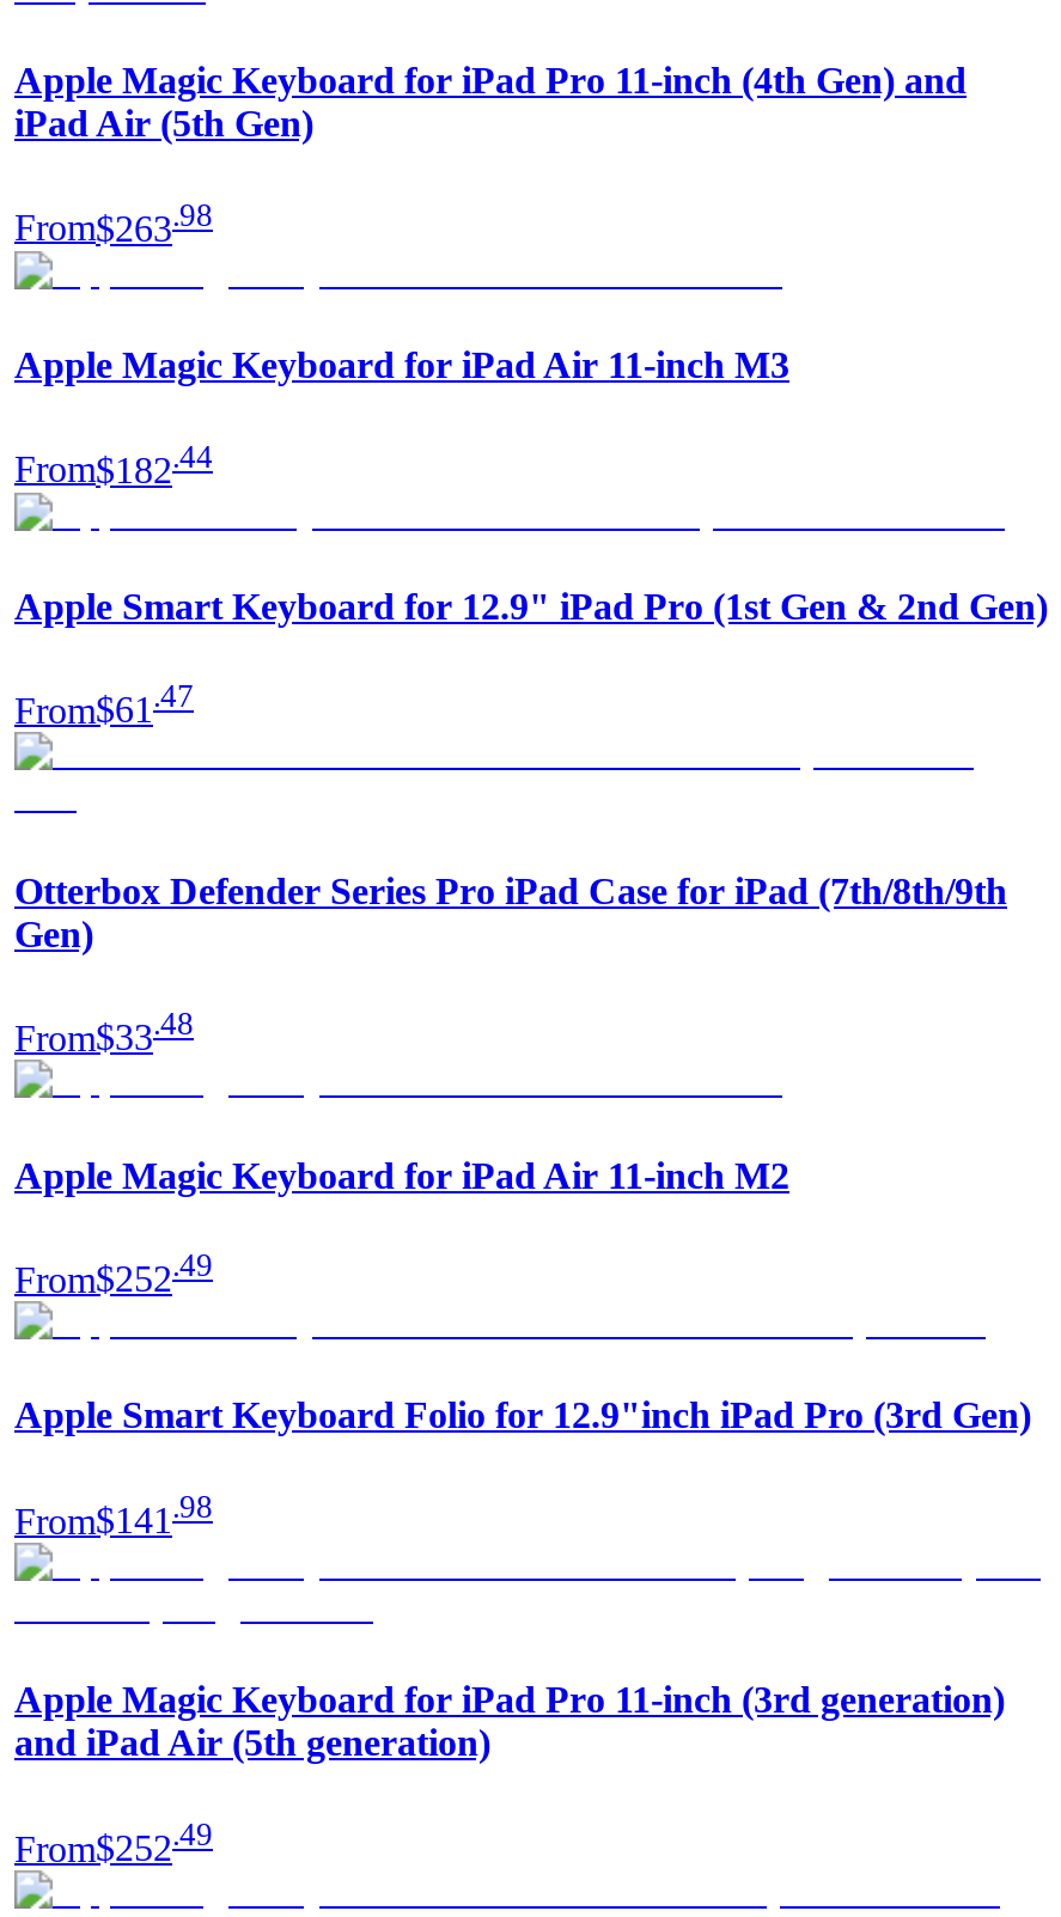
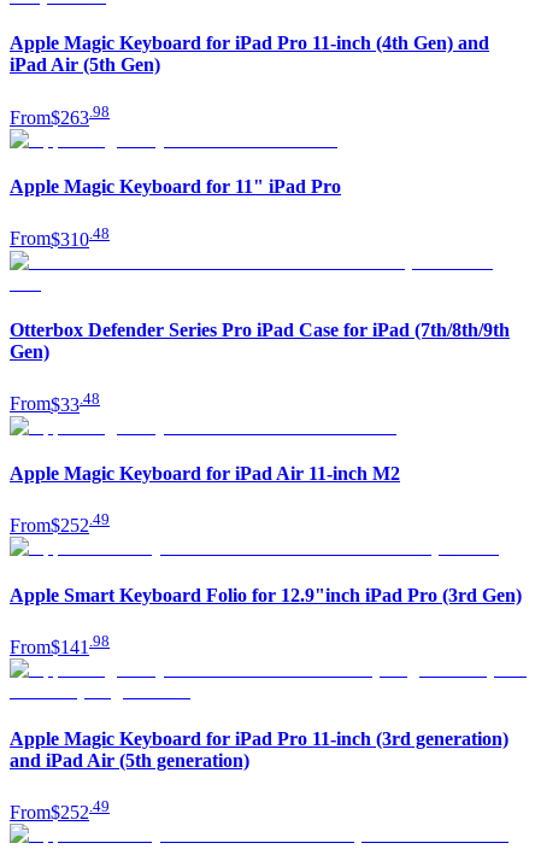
[14,345,1048,731] Apple Magic Keyboard for iPad Air 11-inch M3 | From$182.44 | Apple Smart Keyboard for 12.9" iPad Pro (1st Gen & 2nd Gen) | From$61.47 -> [10,176,341,249] Apple Magic Keyboard for 11" iPad Pro | From$310.48

